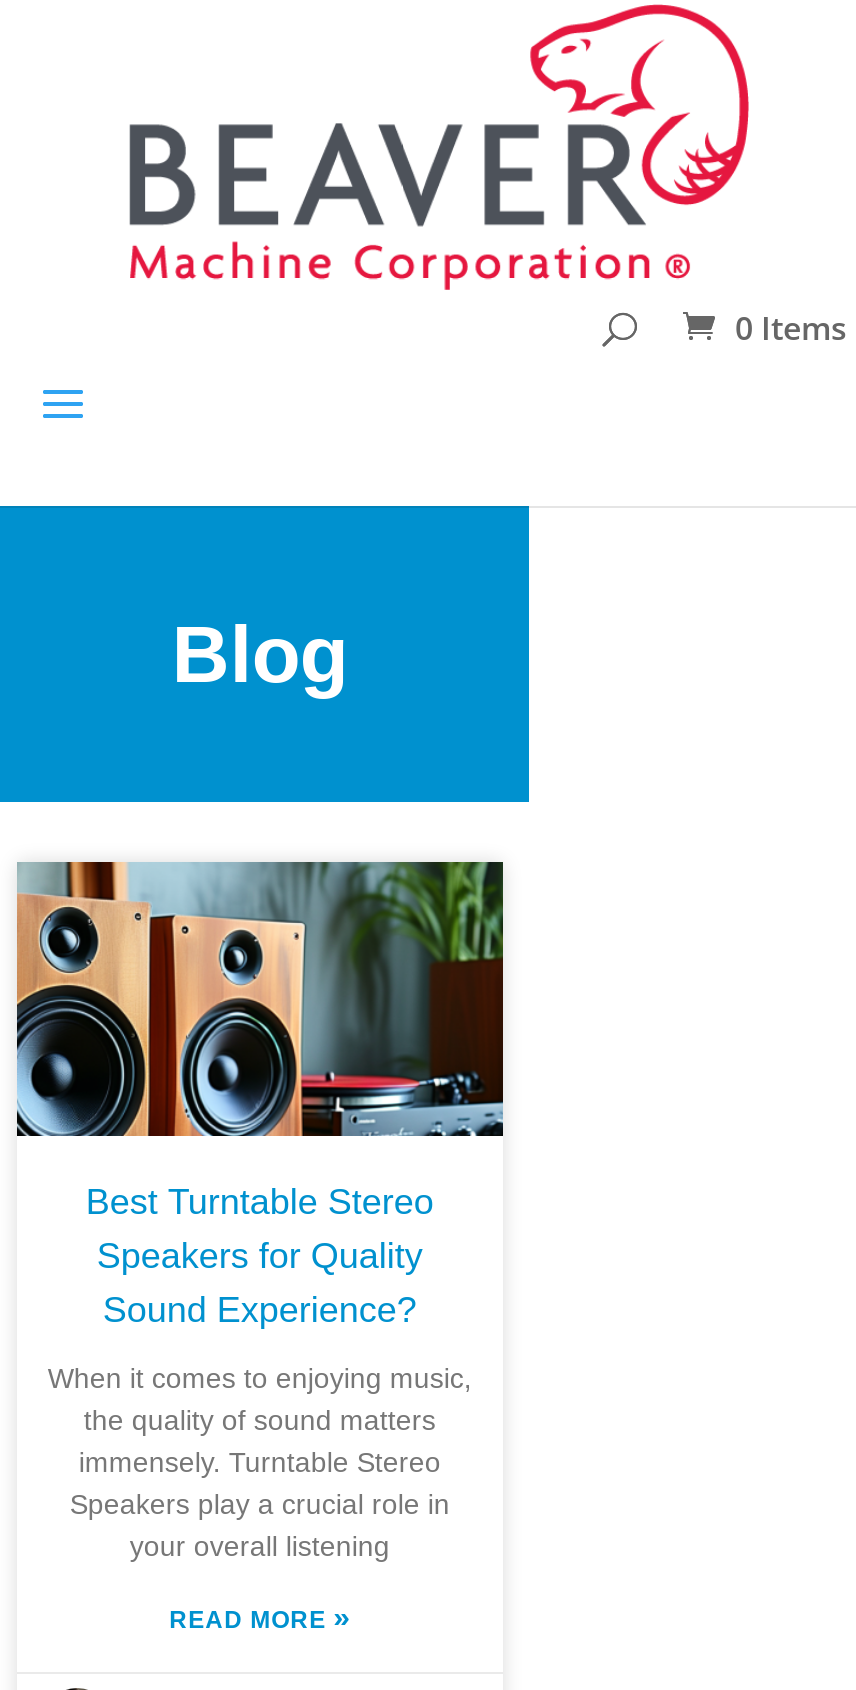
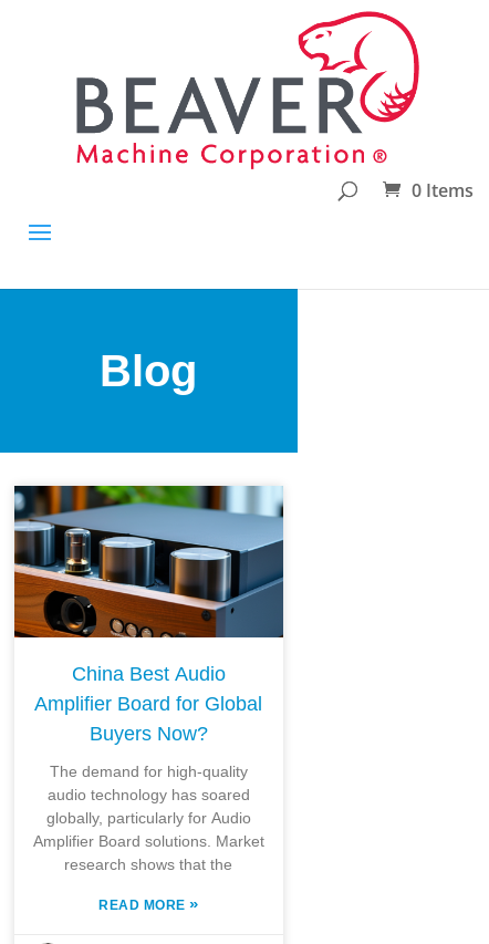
[15,860,505,1330] [image] | Best Turntable Stereo | Speakers for Quality | Sound Experience? -> [13,485,284,745] [image] | China Best Audio | Amplifier Board for Global | Buyers Now?
[48,1362,472,1562] When it comes to enjoying music, | the quality of sound matters | immensely. Turntable Stereo | Speakers play a crucial role in | your overall listening -> [33,762,264,873] The demand for high-quality | audio technology has soared | globally, particularly for Audio | Amplifier Board solutions. Market | research shows that the

